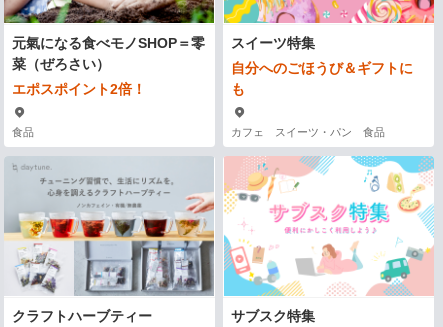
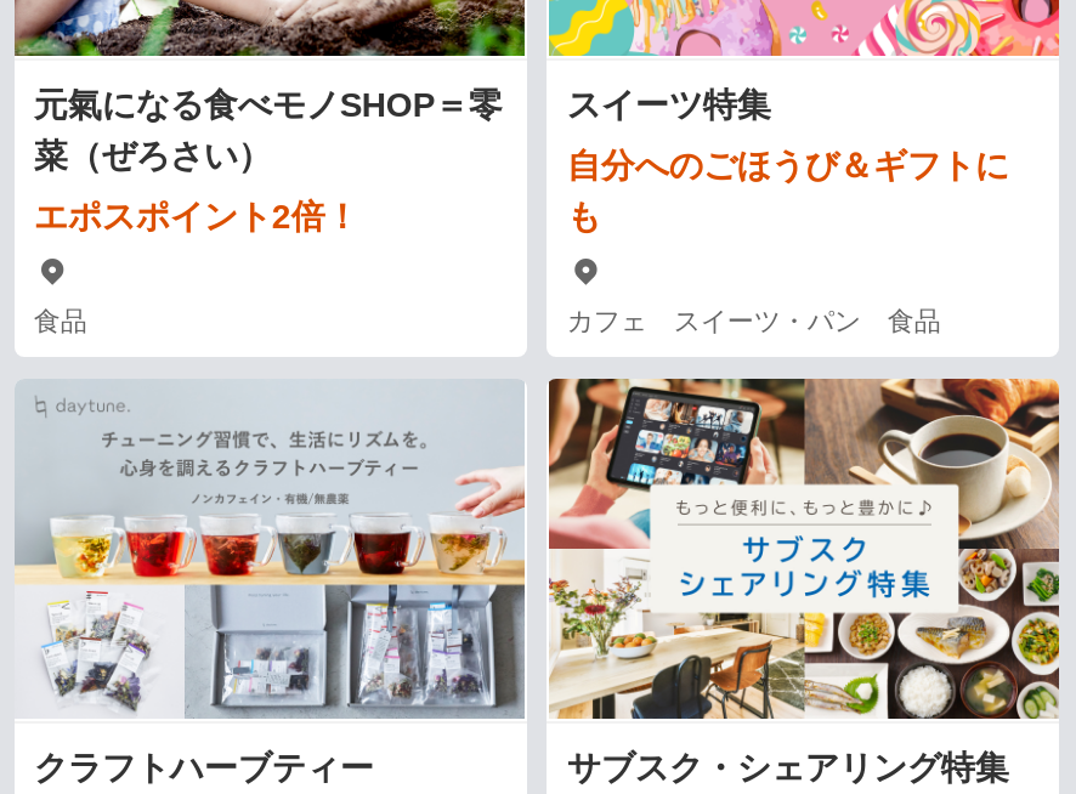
[223,155,434,323] [image] | サブスク特集 -> [547,376,1061,786] [image] | サブスク・シェアリング特集

